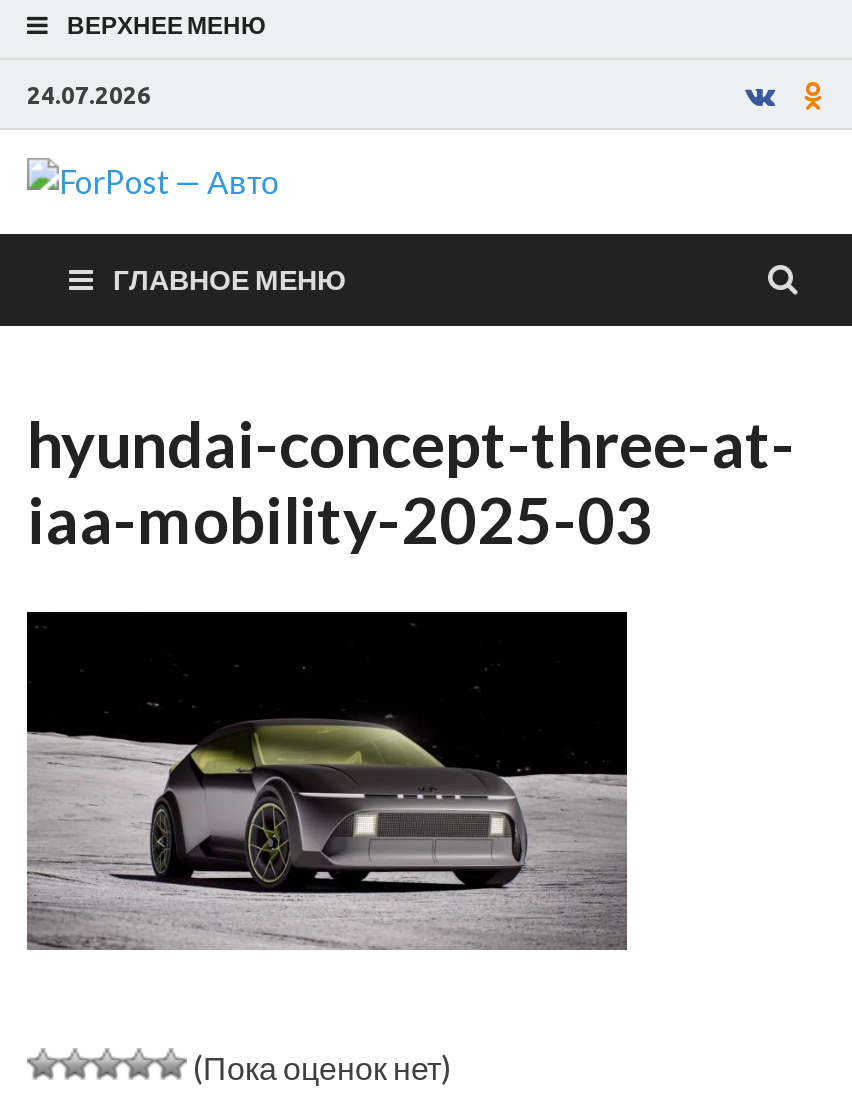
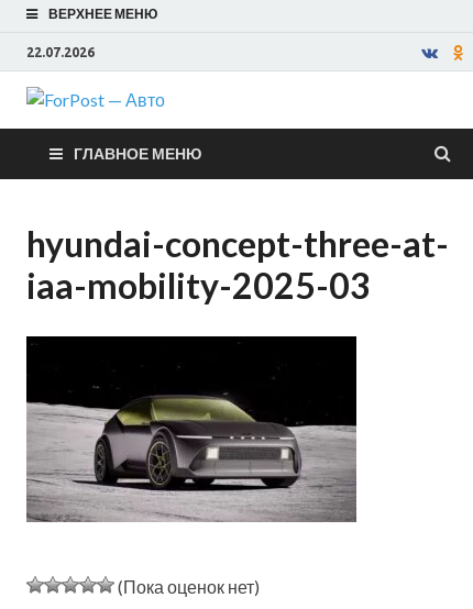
[27,81,151,107] 24.07.2026 -> [26,45,95,59] 22.07.2026

